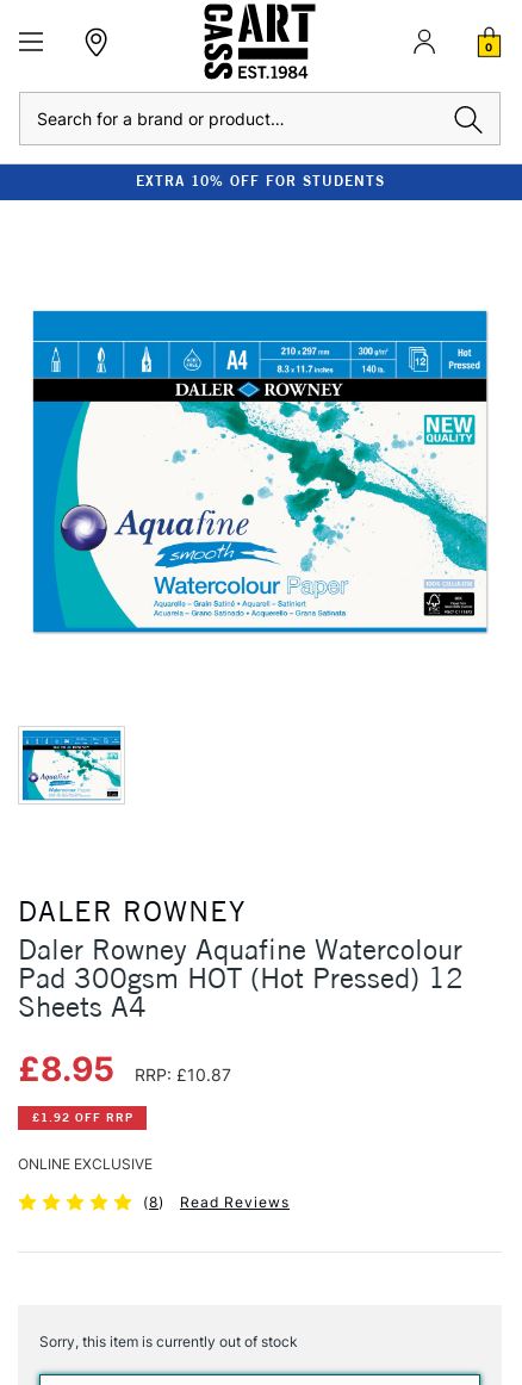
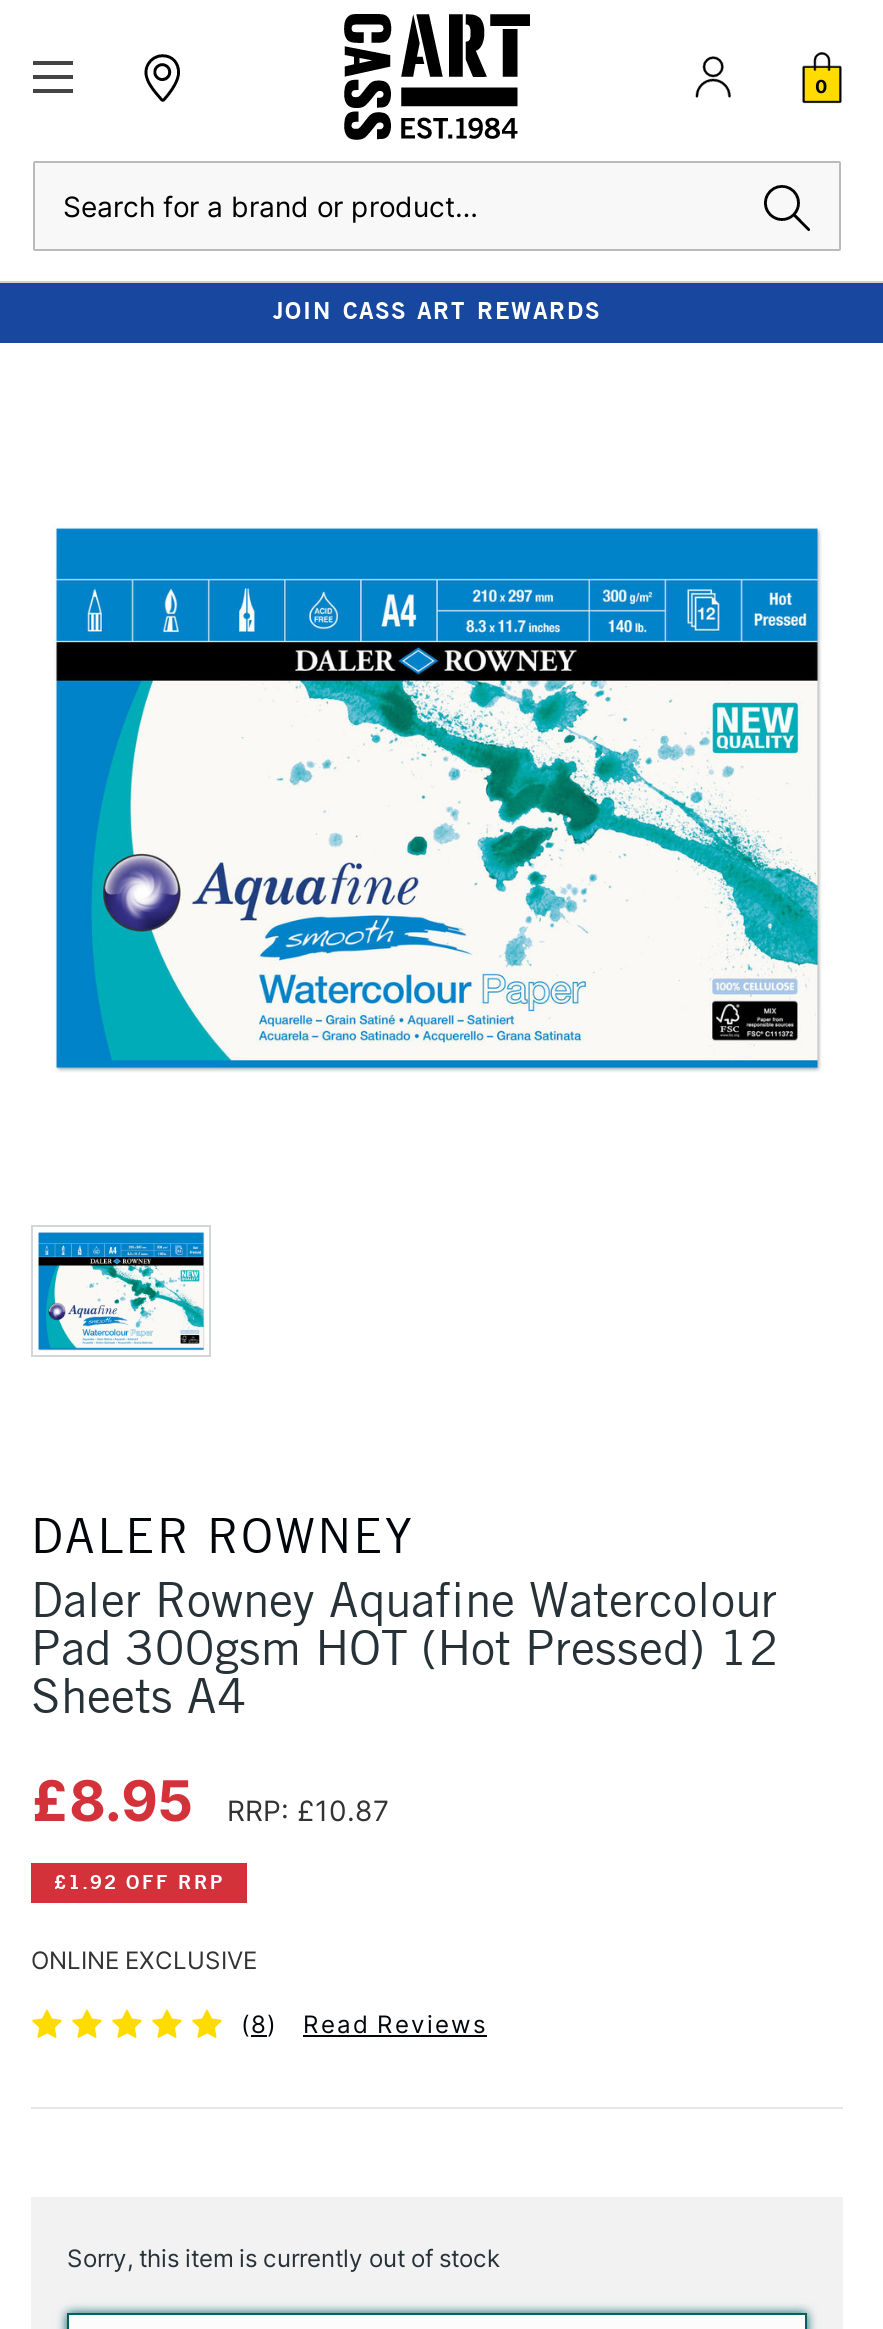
[135,172,384,190] EXTRA 10% OFF FOR STUDENTS -> [273,295,601,325] JOIN CASS ART REWARDS

